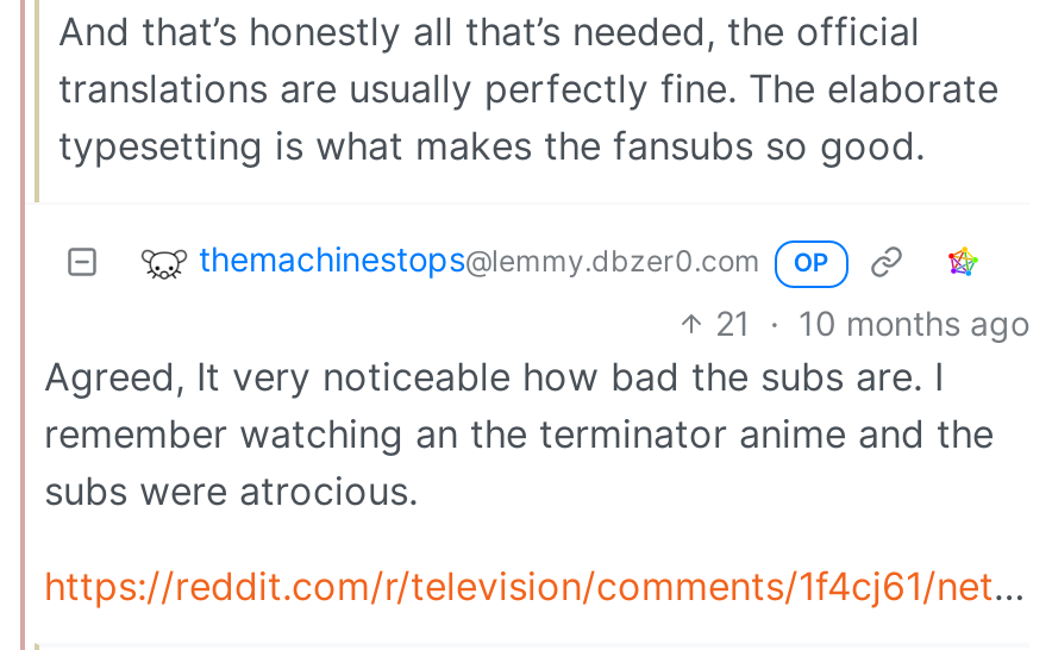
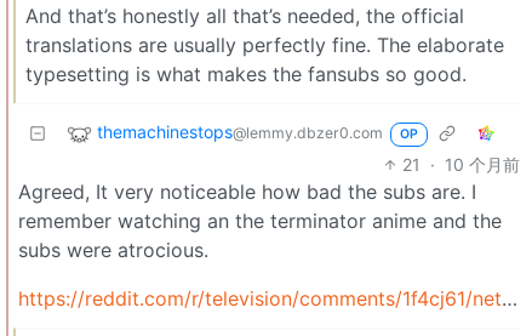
[715,302,1029,343] 21 · 10 months ago -> [402,154,520,175] 21 · 10 个月前

